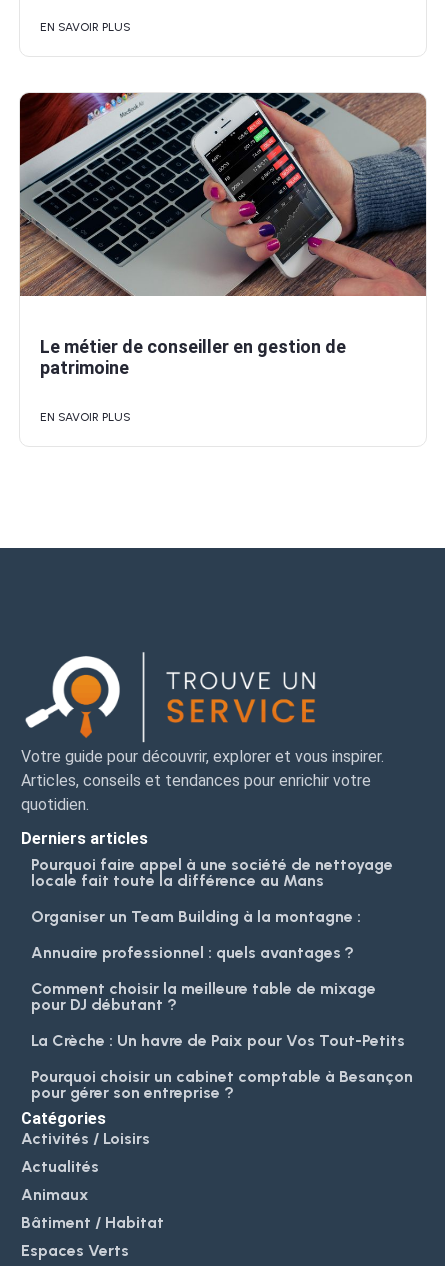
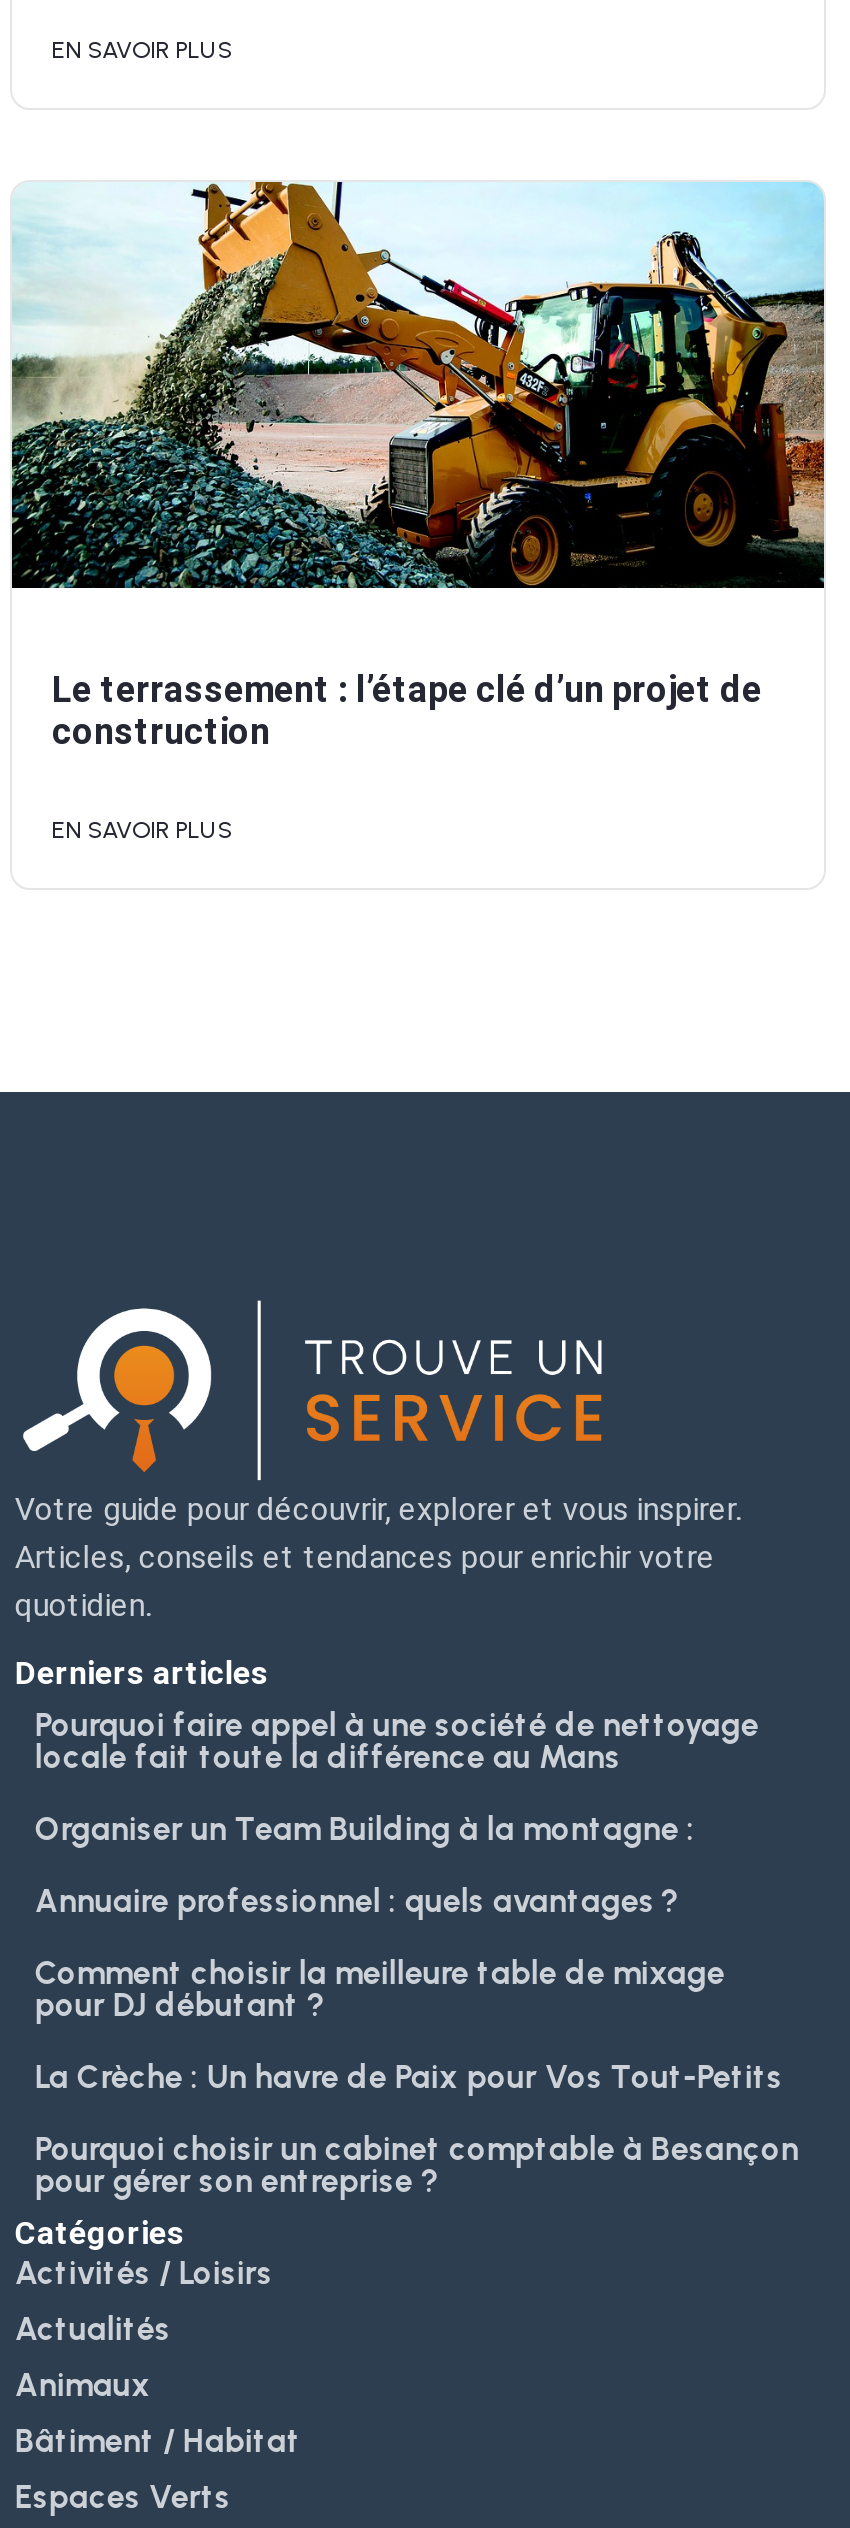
[19,92,427,378] [image] | Le métier de conseiller en gestion de | patrimoine -> [10,180,826,752] [image] | Le terrassement : l’étape clé d’un projet de | construction

